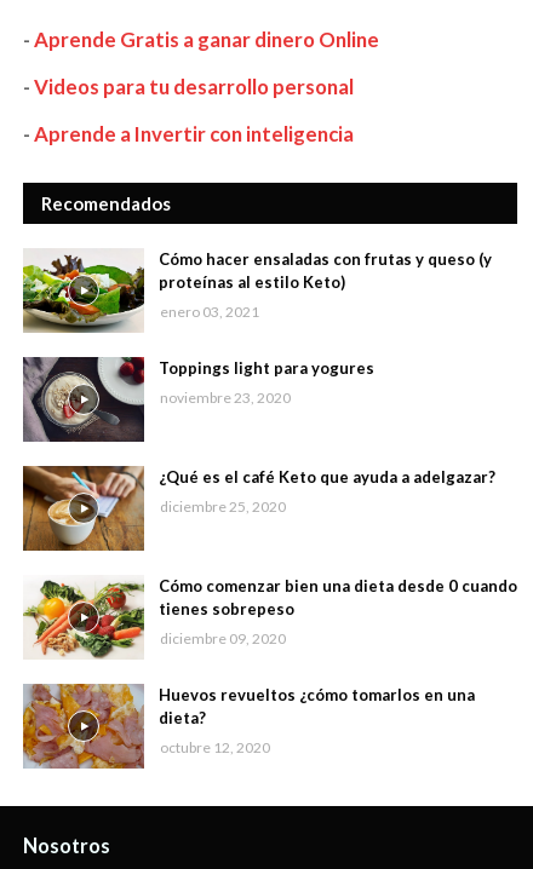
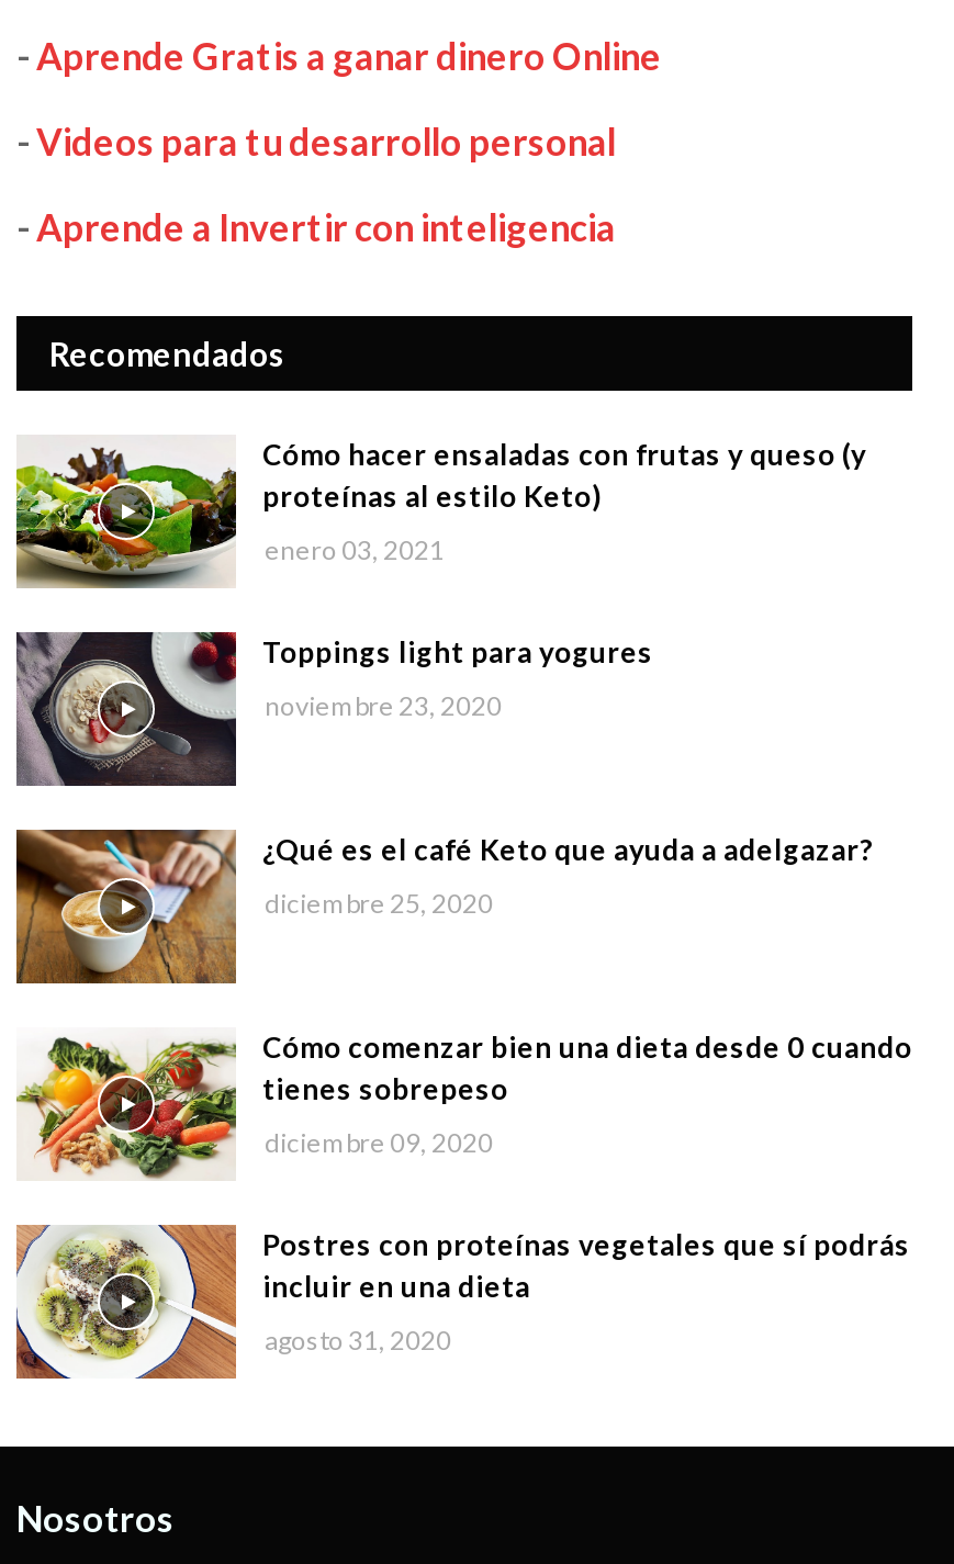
[22,683,475,770] [image] | Huevos revueltos ¿cómo tomarlos en una | dieta? -> [14,1225,910,1379] [image] | Postres con proteínas vegetales que sí podrás | incluir en una dieta
[160,739,270,757] octubre 12, 2020 -> [265,1325,451,1358] agosto 31, 2020

